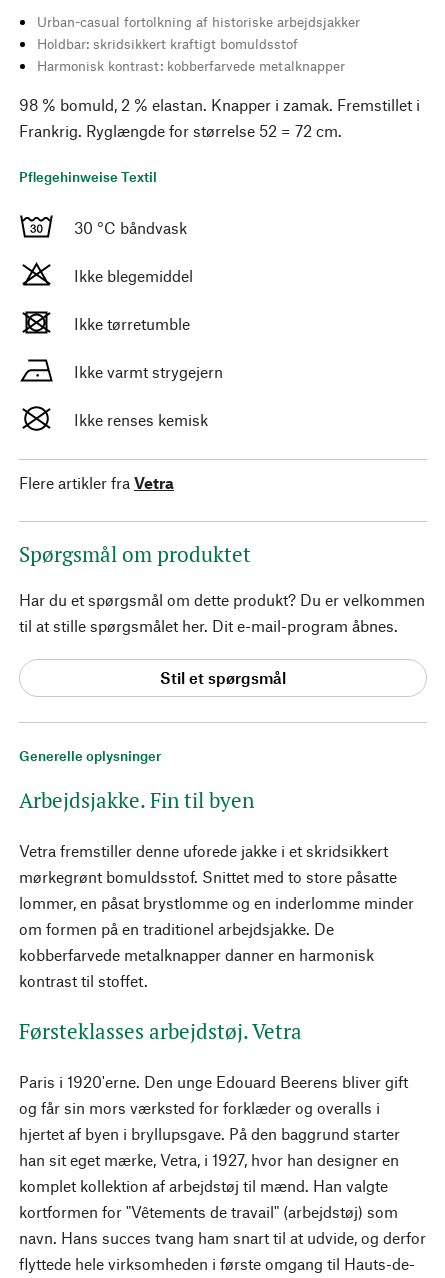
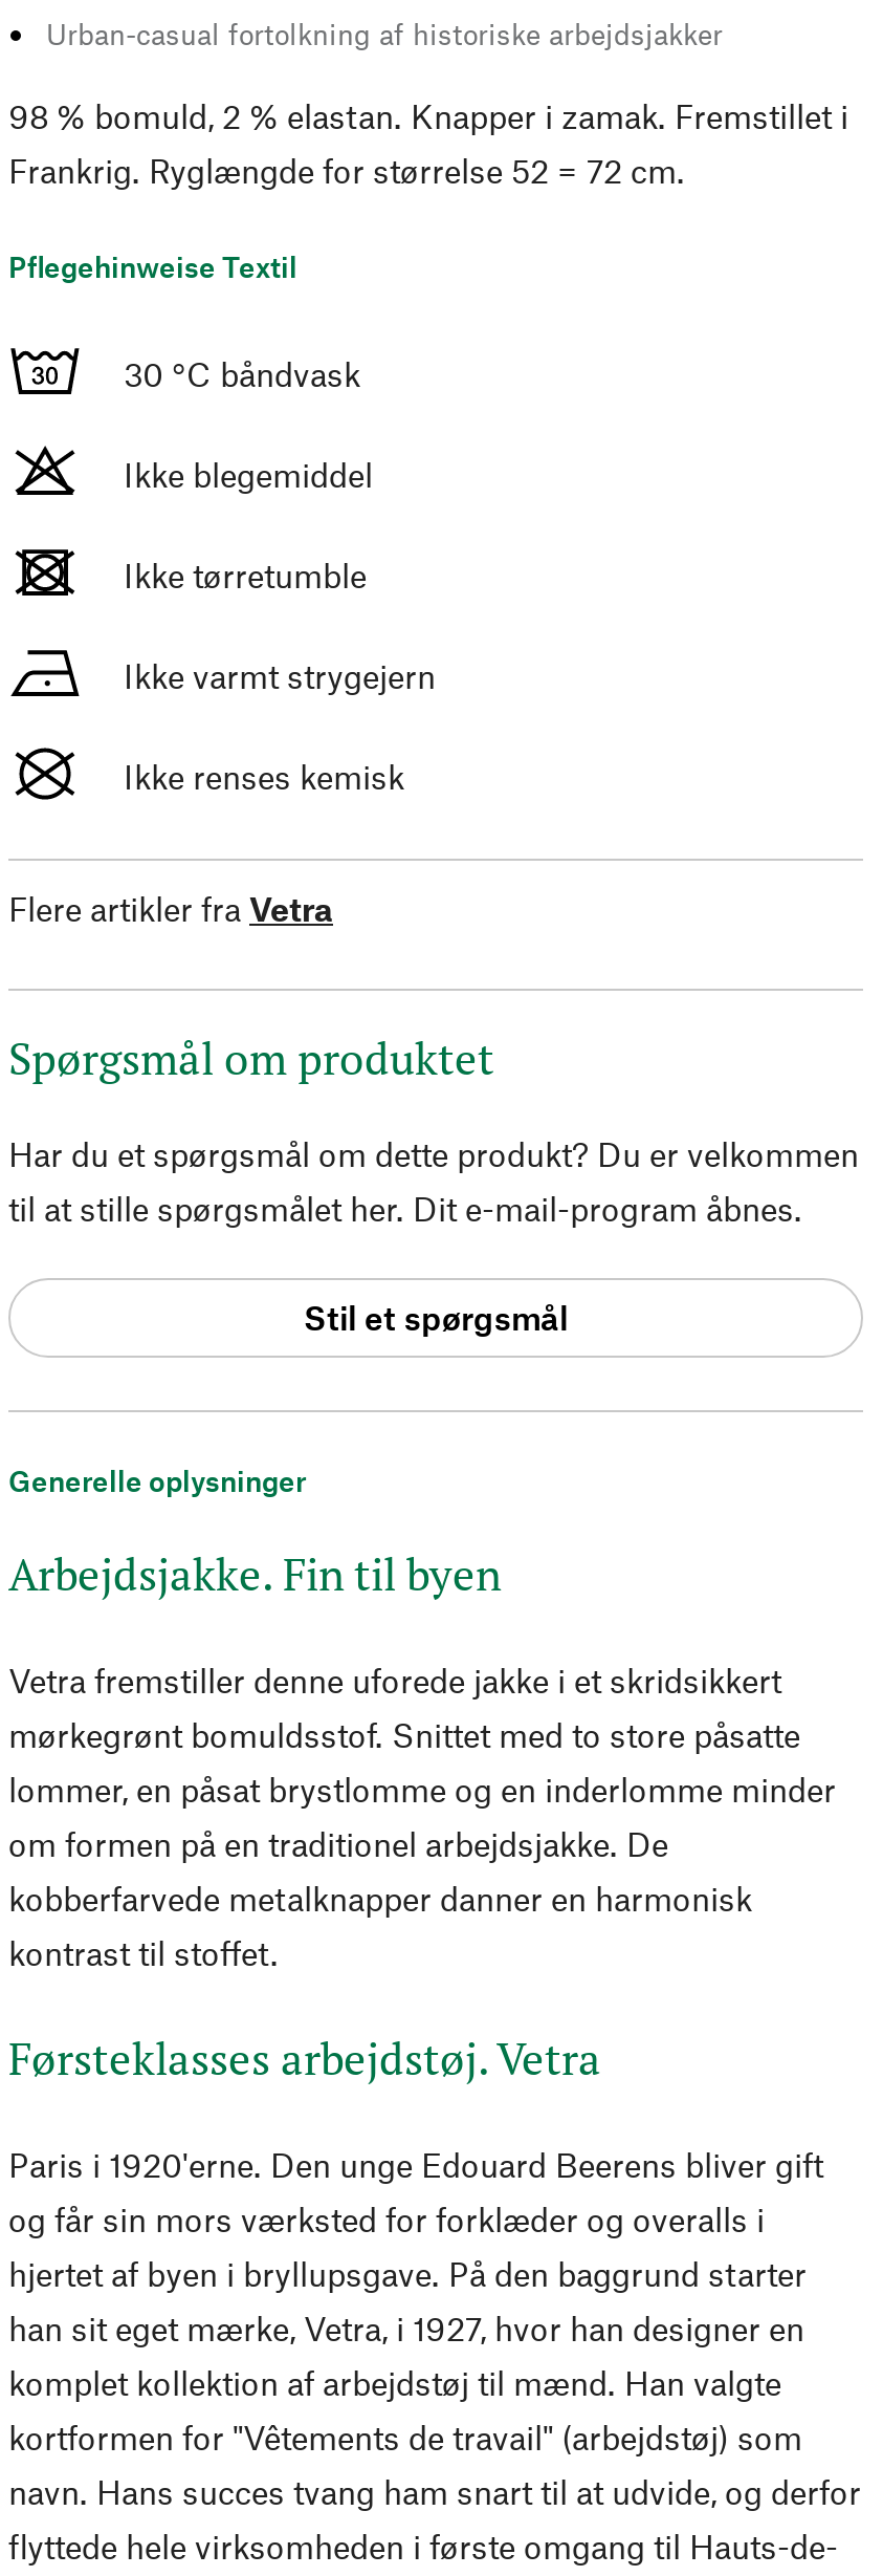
[37,34,345,73] Holdbar: skridsikkert kraftigt bomuldsstof | Harmonisk kontrast: kobberfarvede metalknapper -> none

